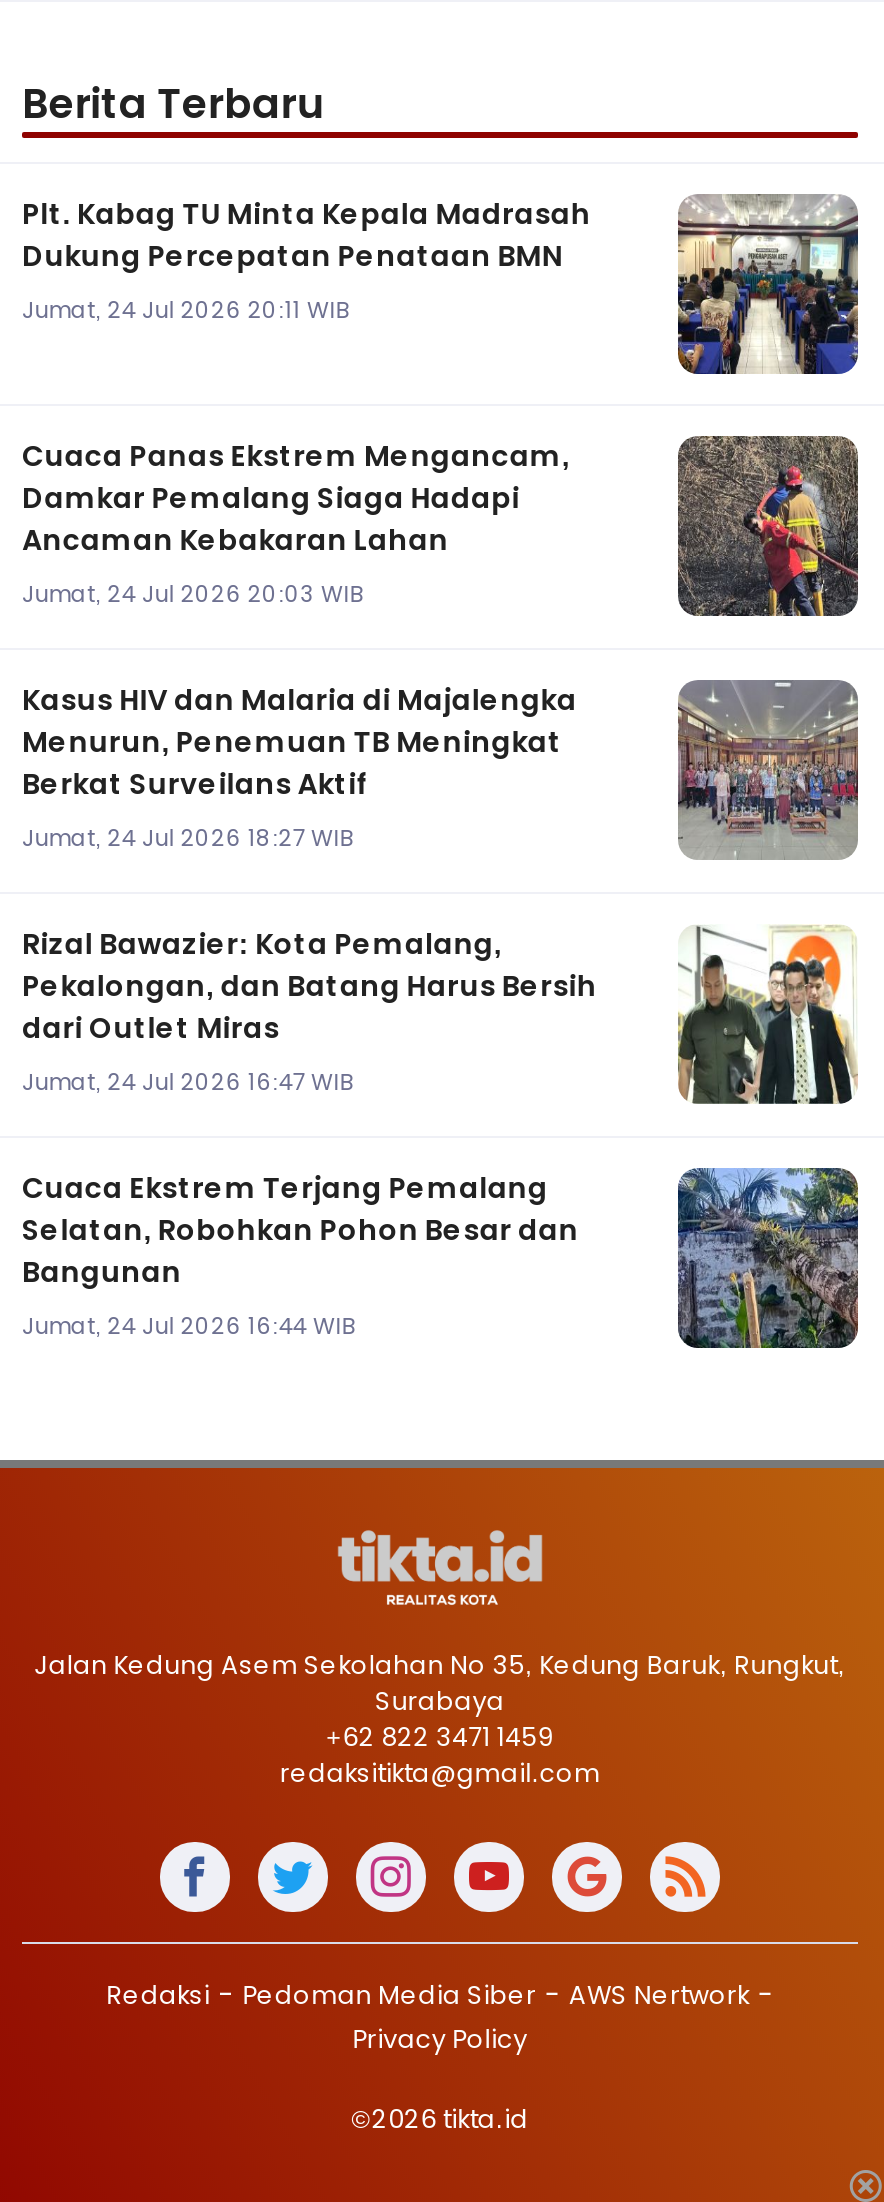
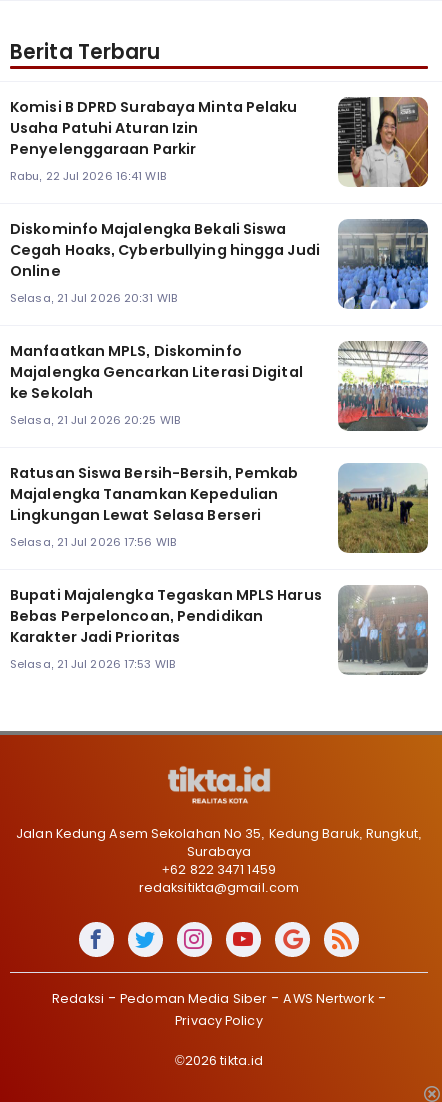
[22,193,591,275] Plt. Kabag TU Minta Kepala Madrasah | Dukung Percepatan Penataan BMN -> [10,96,297,158] Komisi B DPRD Surabaya Minta Pelaku | Usaha Patuhi Aturan Izin | Penyelenggaraan Parkir
[678,194,860,376] [image] -> [337,97,429,188] [image]
[22,293,348,325] Jumat, 24 Jul 2026 20:11 WIB -> [10,168,166,184] Rabu, 22 Jul 2026 16:41 WIB
[22,435,570,559] Cuaca Panas Ekstrem Mengancam, | Damkar Pemalang Siaga Hadapi | Ancaman Kebakaran Lahan -> [10,218,320,280] Diskominfo Majalengka Bekali Siswa | Cegah Hoaks, Cyberbullying hingga Judi | Online
[676,436,860,618] [image] -> [337,219,429,310] [image]
[22,577,362,609] Jumat, 24 Jul 2026 20:03 WIB -> [10,290,177,306] Selasa, 21 Jul 2026 20:31 WIB
[22,679,577,803] Kasus HIV dan Malaria di Majalengka | Menurun, Penemuan TB Meningkat | Berkat Surveilans Aktif -> [10,340,303,402] Manfaatkan MPLS, Diskominfo | Majalengka Gencarkan Literasi Digital | ke Sekolah
[676,680,860,858] [image] -> [338,341,428,431] [image]
[22,821,352,853] Jumat, 24 Jul 2026 18:27 WIB -> [10,412,180,428] Selasa, 21 Jul 2026 20:25 WIB
[22,923,597,1047] Rizal Bawazier: Kota Pemalang, | Pekalongan, dan Batang Harus Bersih | dari Outlet Miras -> [10,462,298,524] Ratusan Siswa Bersih-Bersih, Pemkab | Majalengka Tanamkan Kepedulian | Lingkungan Lewat Selasa Berseri
[678,926,858,1104] [image] -> [337,463,429,553] [image]
[22,1065,352,1097] Jumat, 24 Jul 2026 16:47 WIB -> [10,534,176,550] Selasa, 21 Jul 2026 17:56 WIB
[22,1167,579,1291] Cuaca Ekstrem Terjang Pemalang | Selatan, Robohkan Pohon Besar dan | Bangunan -> [10,584,322,646] Bupati Majalengka Tegaskan MPLS Harus | Bebas Perpeloncoan, Pendidikan | Karakter Jadi Prioritas
[678,1168,860,1348] [image] -> [338,585,428,675] [image]
[22,1309,354,1341] Jumat, 24 Jul 2026 16:44 WIB -> [10,656,175,672] Selasa, 21 Jul 2026 17:53 WIB

